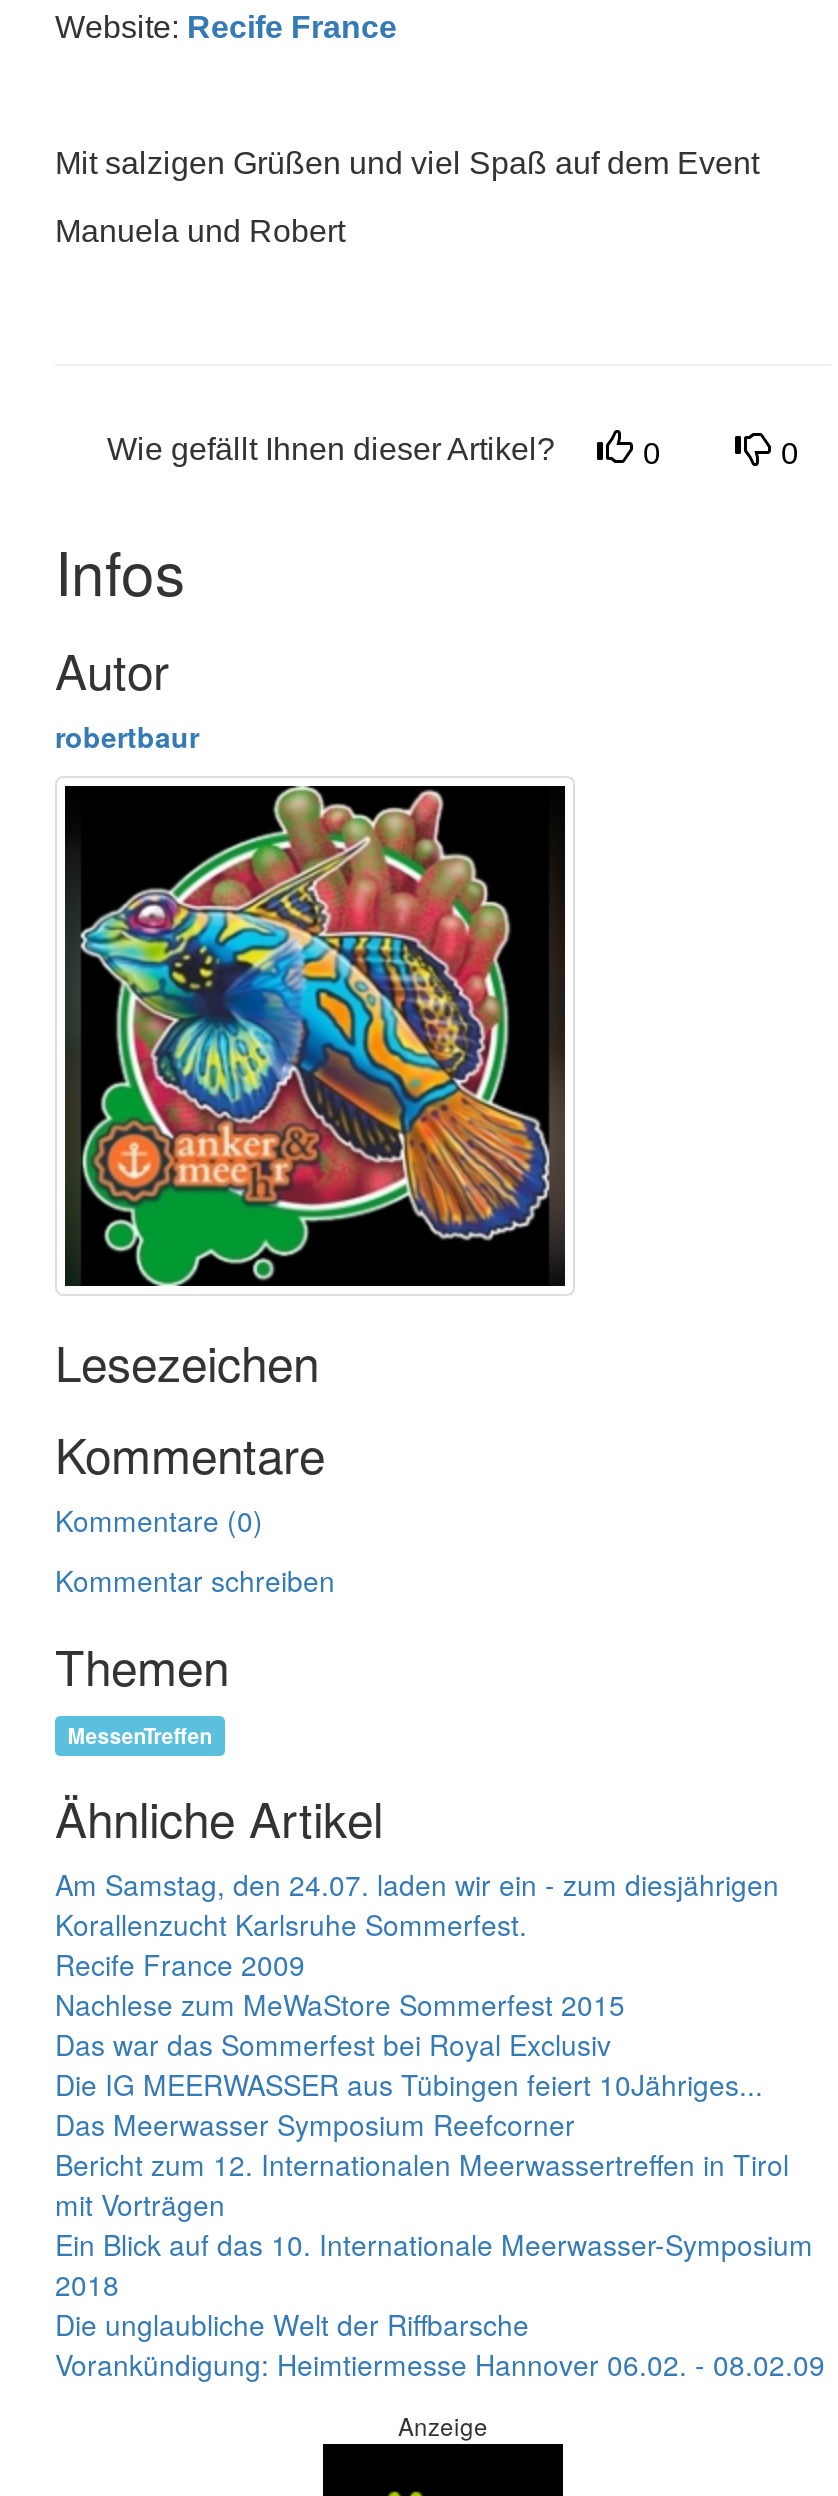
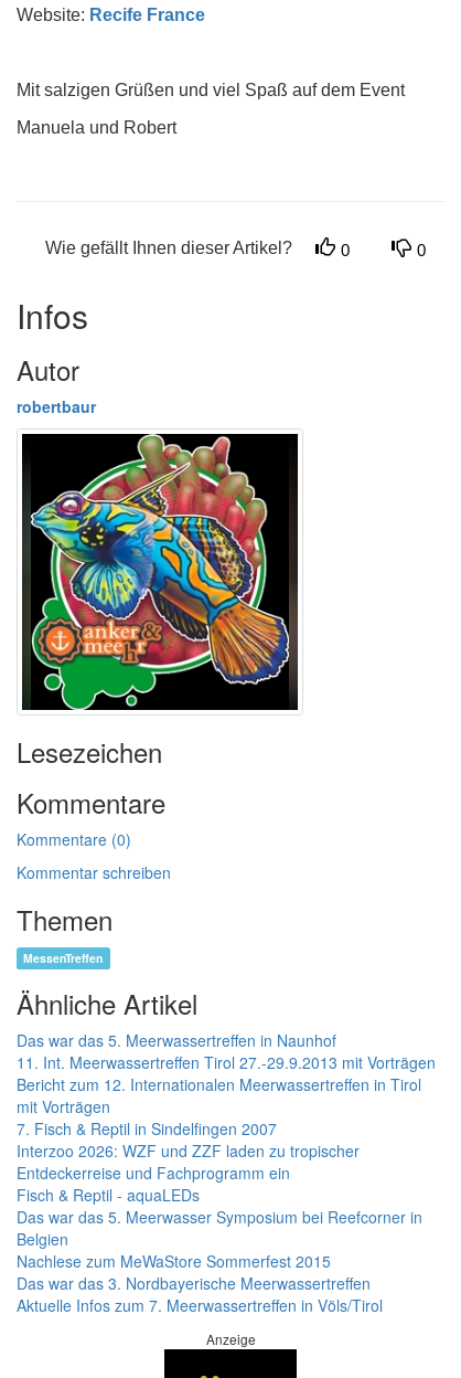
[55,1864,779,2144] Am Samstag, den 24.07. laden wir ein - zum diesjährigen | Korallenzucht Karlsruhe Sommerfest. | Recife France 2009 | Das war das Sommerfest bei Royal Exclusiv | Die IG MEERWASSER aus Tübingen feiert 10Jähriges... | Das Meerwasser Symposium Reefcorner -> [17,1029,436,1073] Das war das 5. Meerwassertreffen in Naunhof | 11. Int. Meerwassertreffen Tirol 27.-29.9.2013 mit Vorträgen
moved [55,1984,625,2024] -> [17,1250,331,1272]: Nachlese zum MeWaStore Sommerfest 2015
moved [55,2144,789,2224] -> [17,1073,421,1117]: Bericht zum 12. Internationalen Meerwassertreffen in Tirol | mit Vorträgen
[55,2224,825,2384] Ein Blick auf das 10. Internationale Meerwasser-Symposium | 2018 | Die unglaubliche Welt der Riffbarsche | Vorankündigung: Heimtiermesse Hannover 06.02. - 08.02.09 -> [17,1117,422,1316] 7. Fisch & Reptil in Sindelfingen 2007 | Interzoo 2026: WZF und ZZF laden zu tropischer | Entdeckerreise und Fachprogramm ein | Fisch & Reptil - aquaLEDs | Das war das 5. Meerwasser Symposium bei Reefcorner in | Belgien | Das war das 3. Nordbayerische Meerwassertreffen | Aktuelle Infos zum 7. Meerwassertreffen in Völs/Tirol

